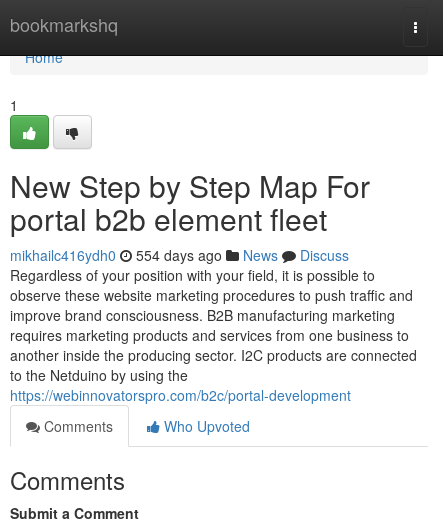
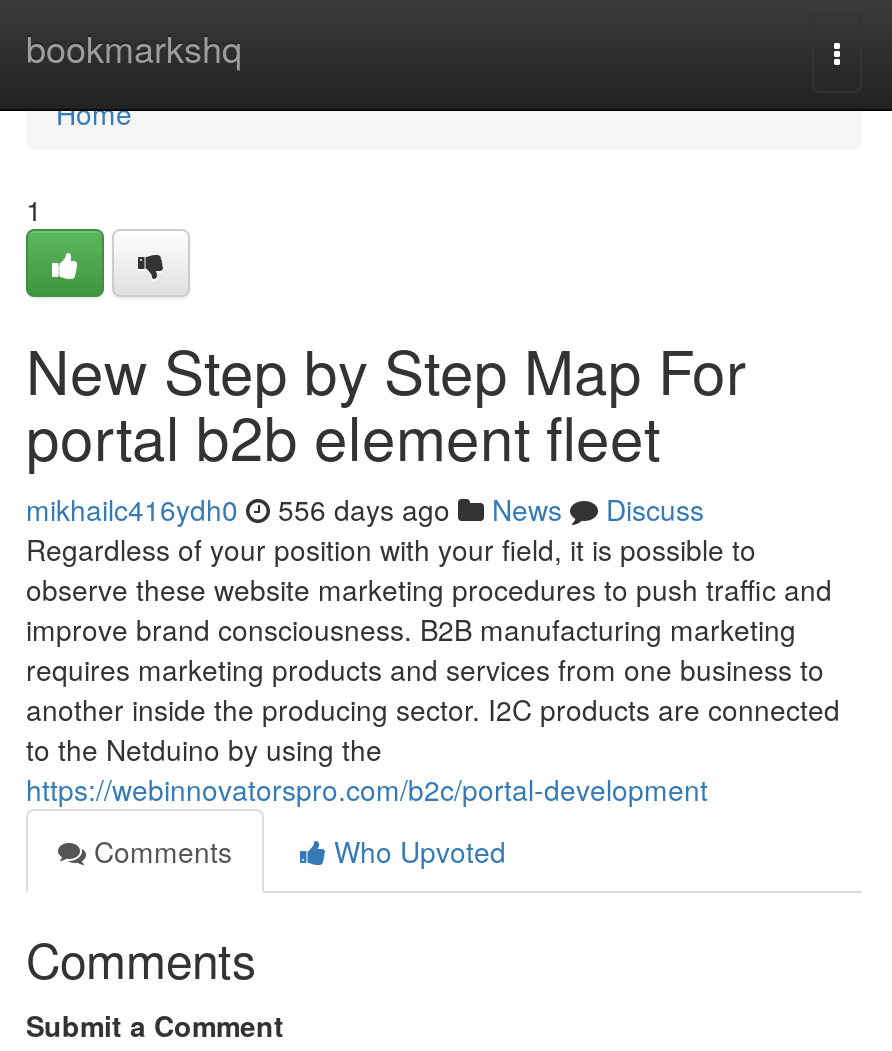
[10,245,349,265] mikhailc416ydh0 554 days ago News Discuss -> [26,489,704,529] mikhailc416ydh0 556 days ago News Discuss

